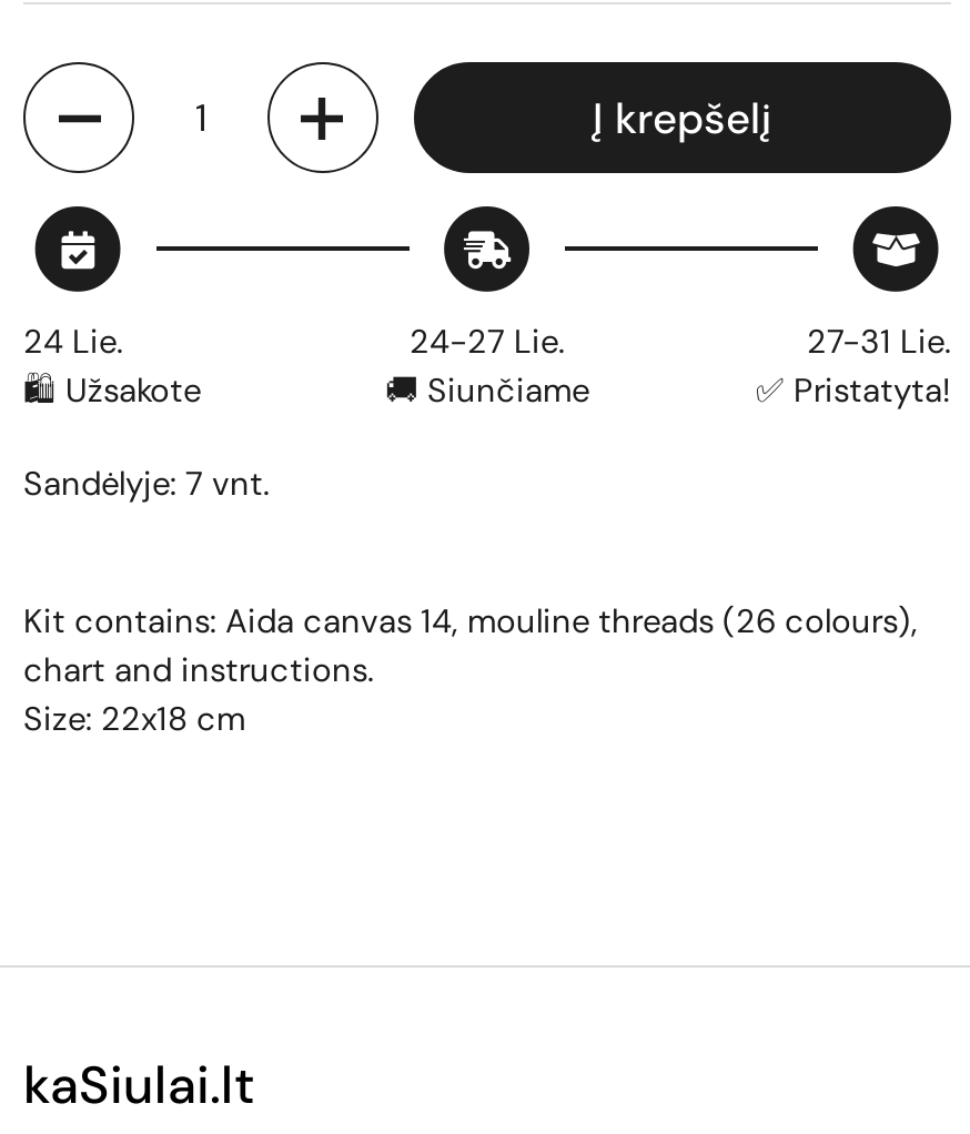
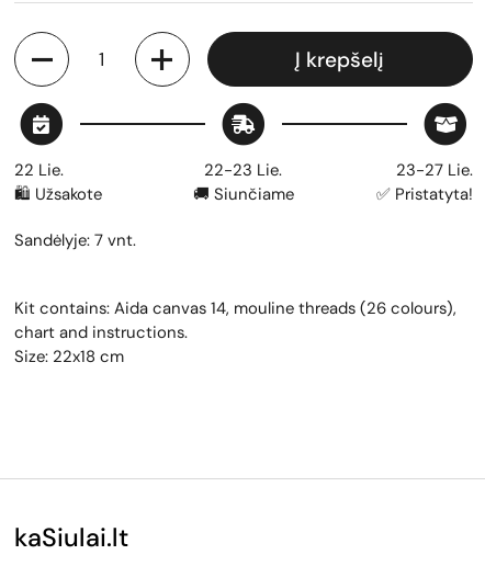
[23,319,123,363] 24 Lie. -> [14,159,64,181] 22 Lie.
[410,319,565,363] 24-27 Lie. -> [205,159,283,181] 22-23 Lie.
[807,319,951,363] 27-31 Lie. -> [396,159,473,181] 23-27 Lie.

